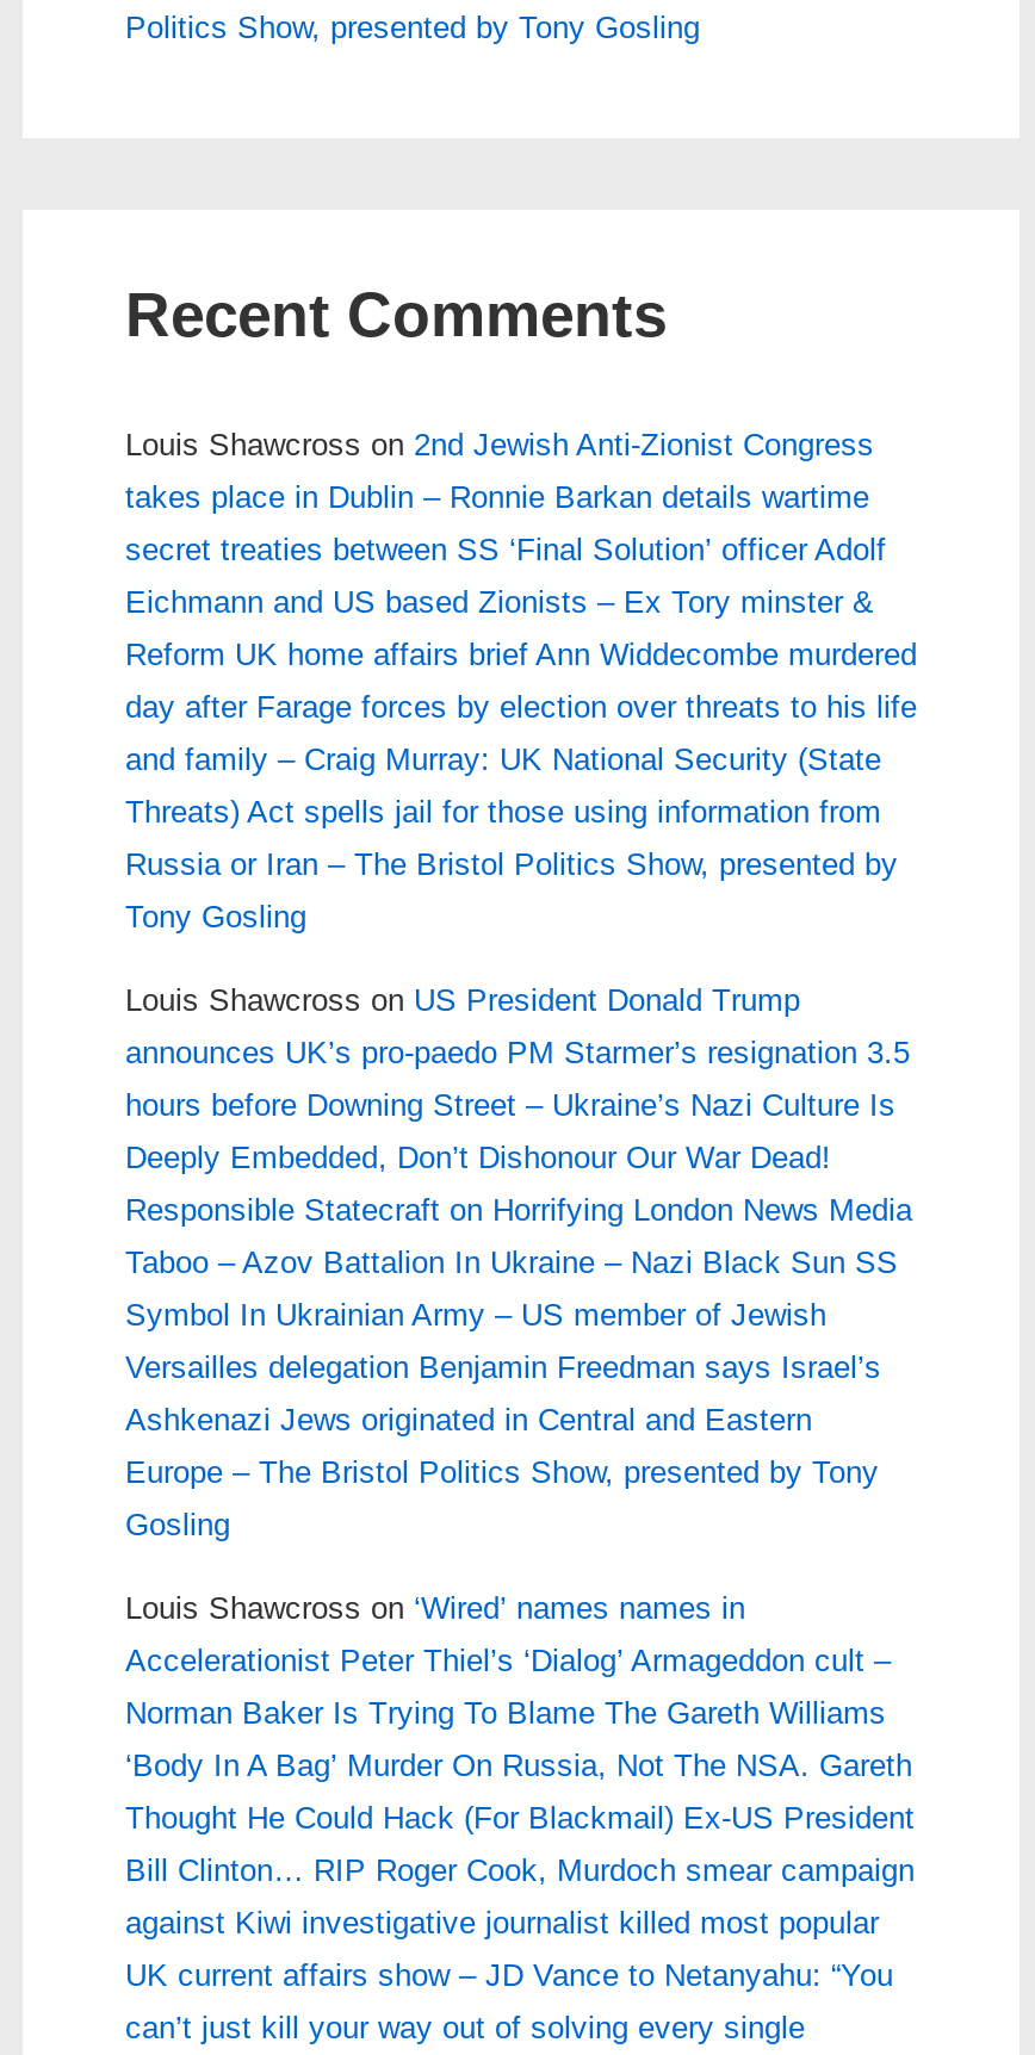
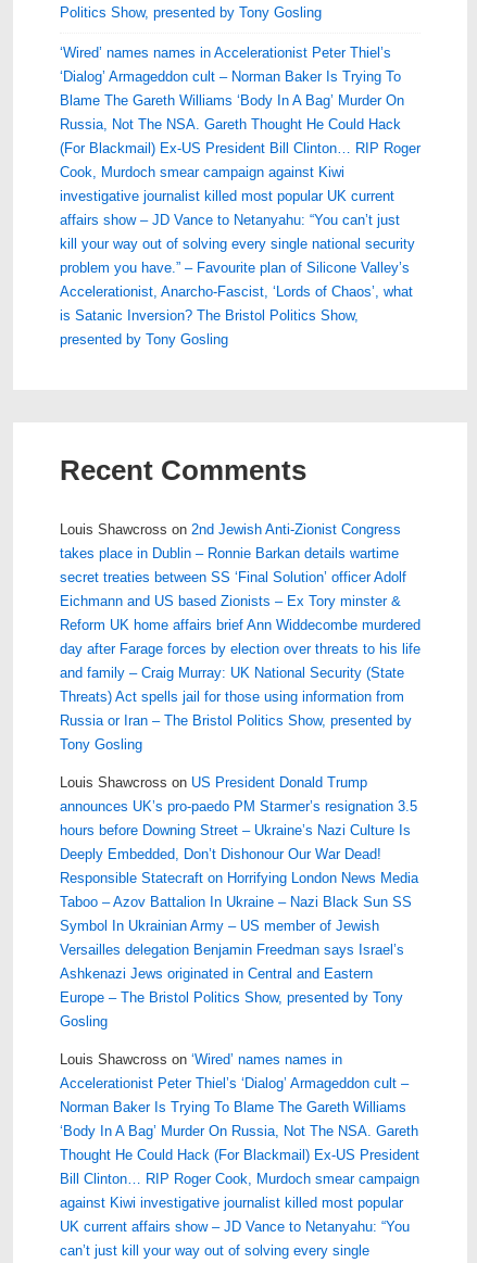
none -> [60,45,420,348] ‘Wired’ names names in Accelerationist Peter Thiel’s | ‘Dialog’ Armageddon cult – Norman Baker Is Trying To | Blame The Gareth Williams ‘Body In A Bag’ Murder On | Russia, Not The NSA. Gareth Thought He Could Hack | (For Blackmail) Ex-US President Bill Clinton… RIP Roger | Cook, Murdoch smear campaign against Kiwi | investigative journalist killed most popular UK current | affairs show – JD Vance to Netanyahu: “You can’t just | kill your way out of solving every single national security | problem you have.” – Favourite plan of Silicone Valley’s | Accelerationist, Anarcho-Fascist, ‘Lords of Chaos’, what | is Satanic Inversion? The Bristol Politics Show, | presented by Tony Gosling

